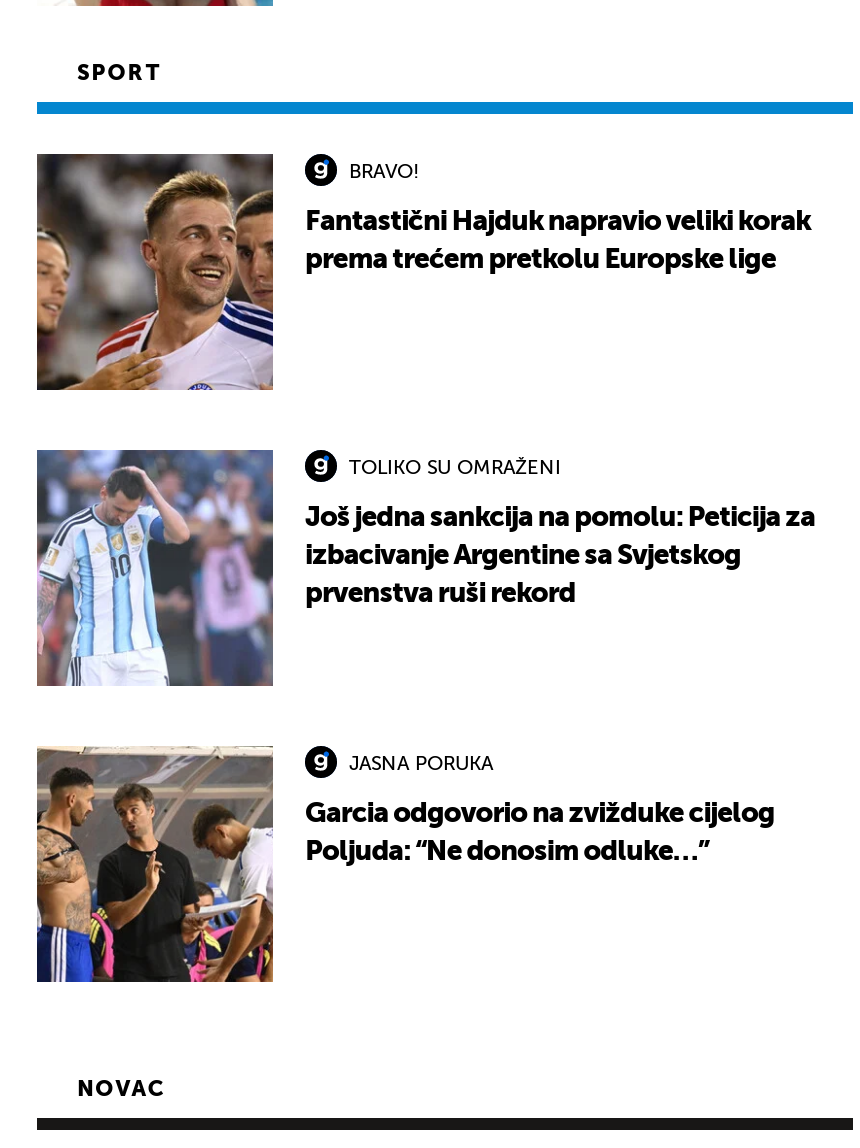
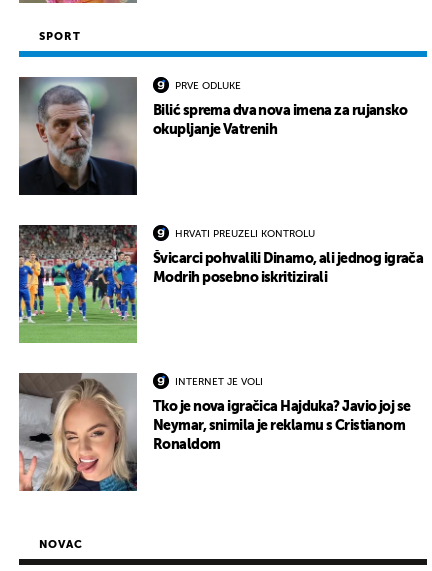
[37,152,810,392] [image] | Fantastični Hajduk napravio veliki korak | prema trećem pretkolu Europske lige -> [18,76,407,196] [image] | Bilić sprema dva nova imena za rujansko | okupljanje Vatrenih
[349,162,419,182] BRAVO! -> [175,81,241,91] PRVE ODLUKE
[35,448,815,688] [image] | Još jedna sankcija na pomolu: Peticija za | izbacivanje Argentine sa Svjetskog | prvenstva ruši rekord -> [18,224,423,344] [image] | Švicarci pohvalili Dinamo, ali jednog igrača | Modrih posebno iskritizirali
[349,458,561,478] TOLIKO SU OMRAŽENI -> [175,229,315,239] HRVATI PREUZELI KONTROLU
[35,746,775,984] [image] | Garcia odgovorio na zvižduke cijelog | Poljuda: “Ne donosim odluke…” -> [18,372,410,492] [image] | Tko je nova igračica Hajduka? Javio joj se | Neymar, snimila je reklamu s Cristianom | Ronaldom
[349,754,493,774] JASNA PORUKA -> [175,377,263,387] INTERNET JE VOLI

